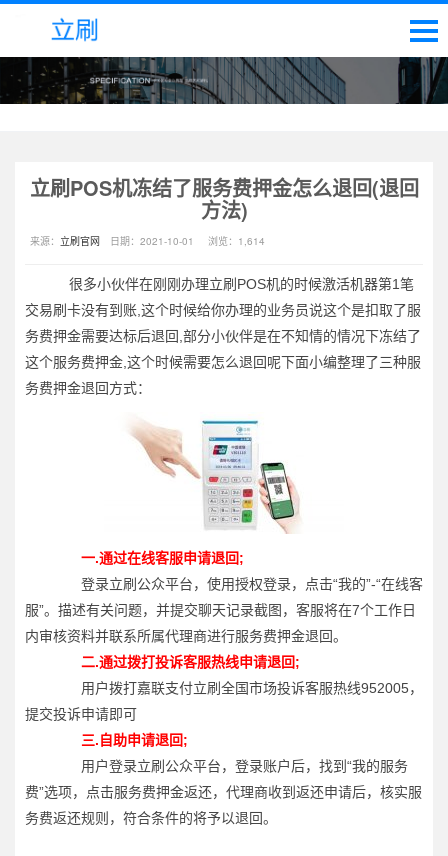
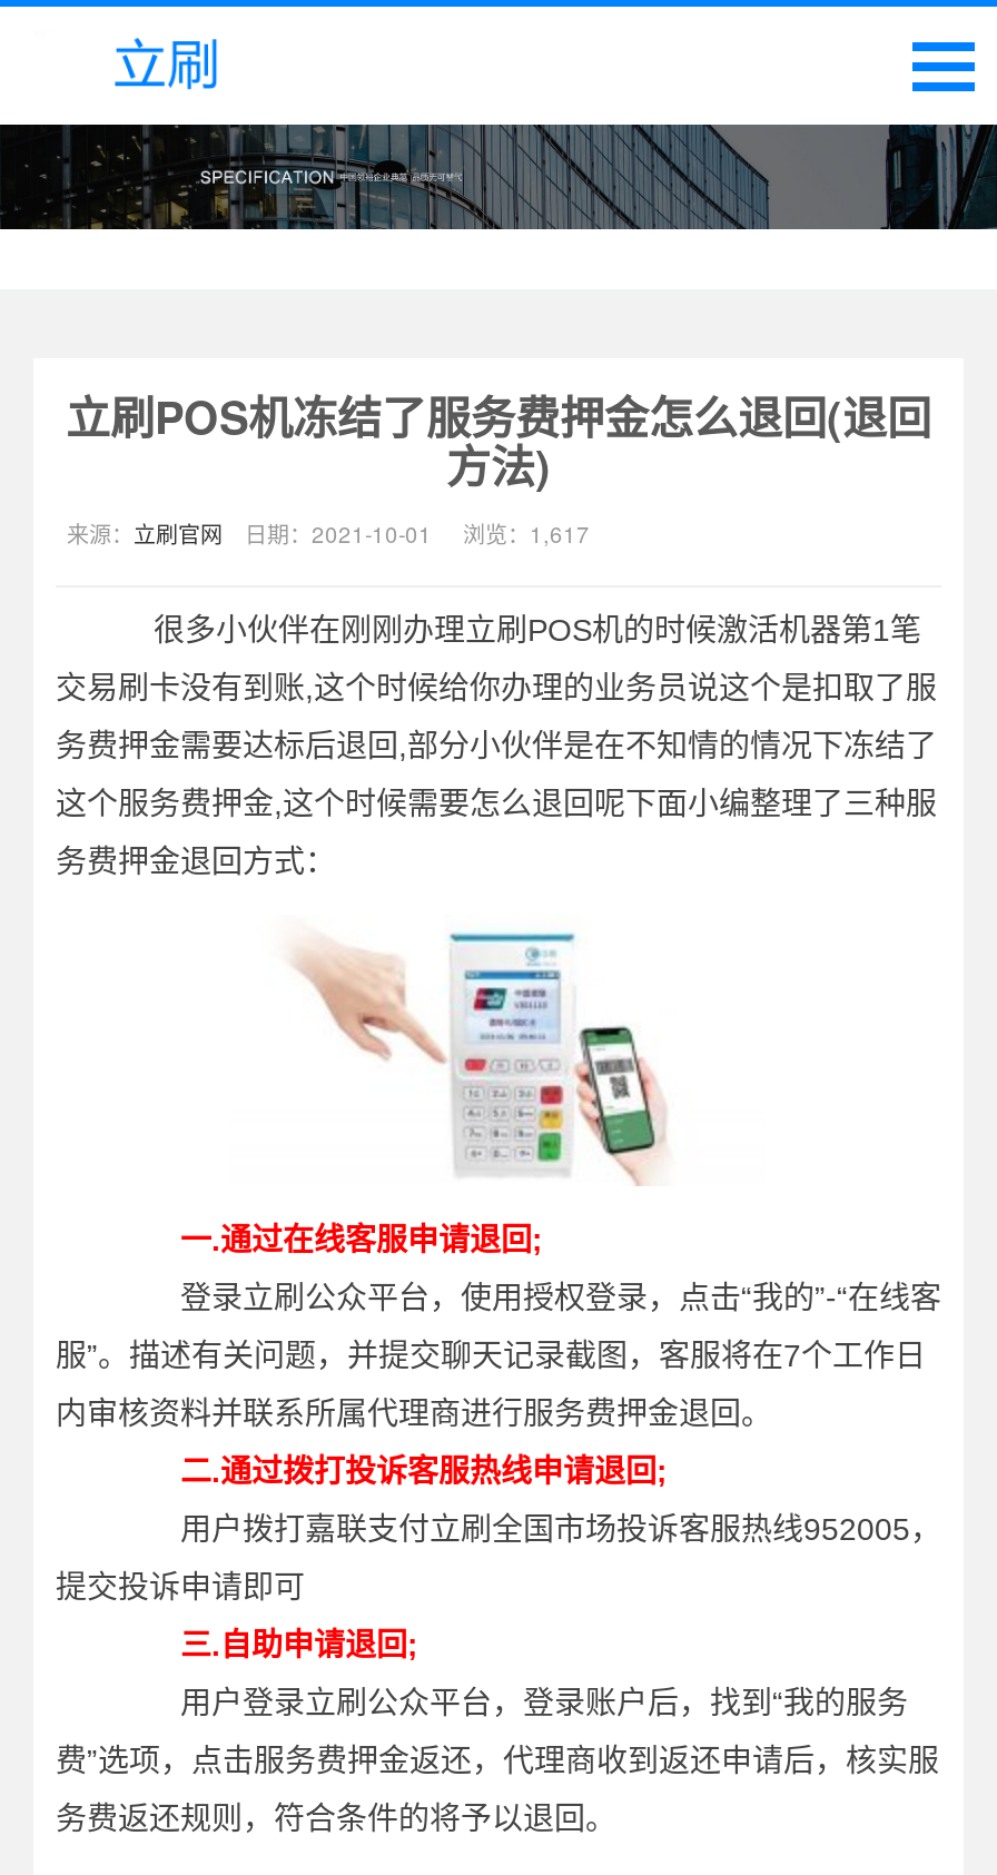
[30,234,265,248] 来源：立刷官网 日期：2021-10-01 浏览：1,614 -> [67,518,590,549] 来源：立刷官网 日期：2021-10-01 浏览：1,617

